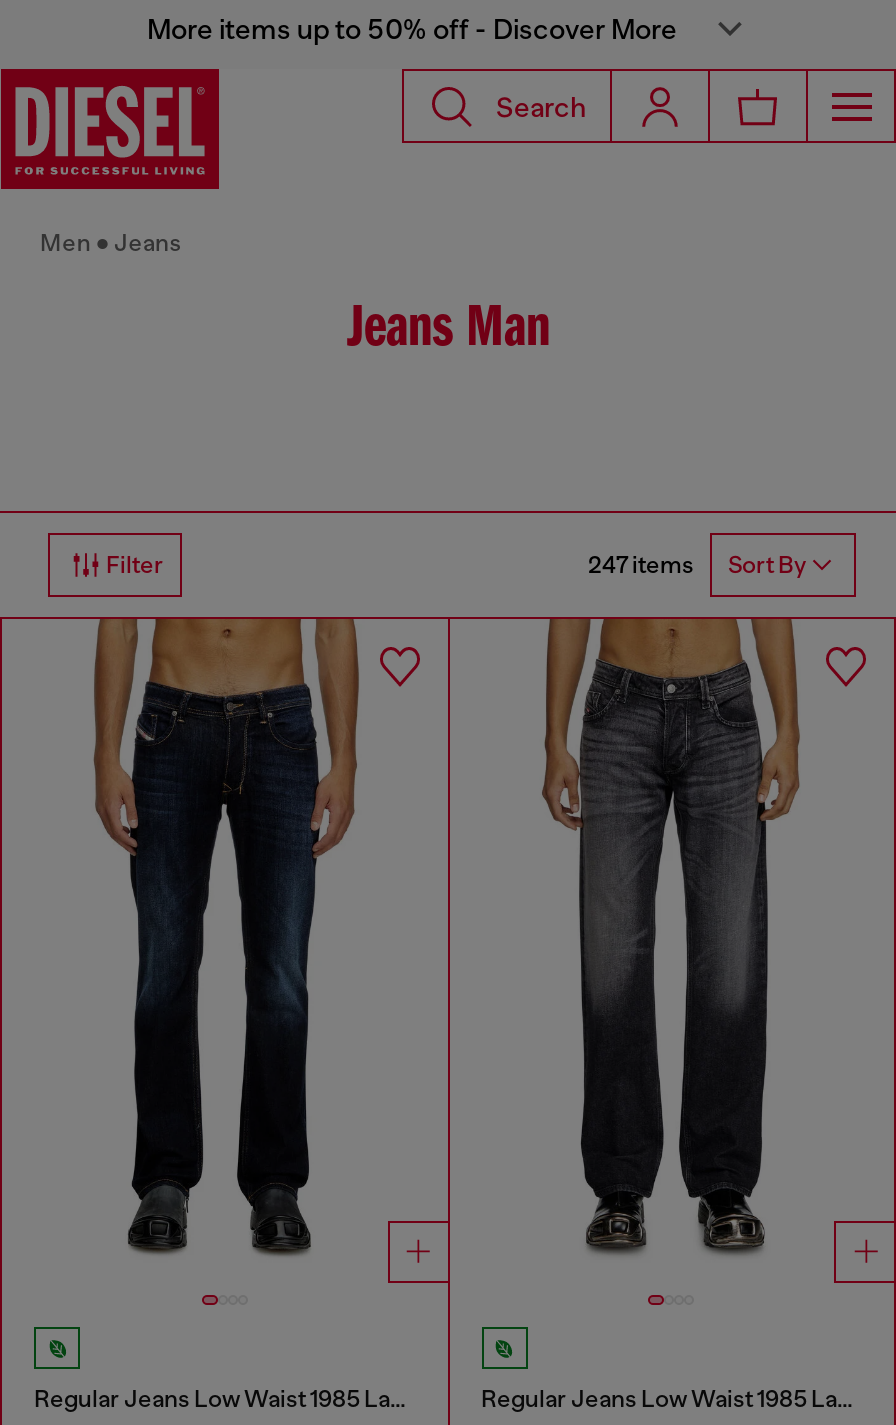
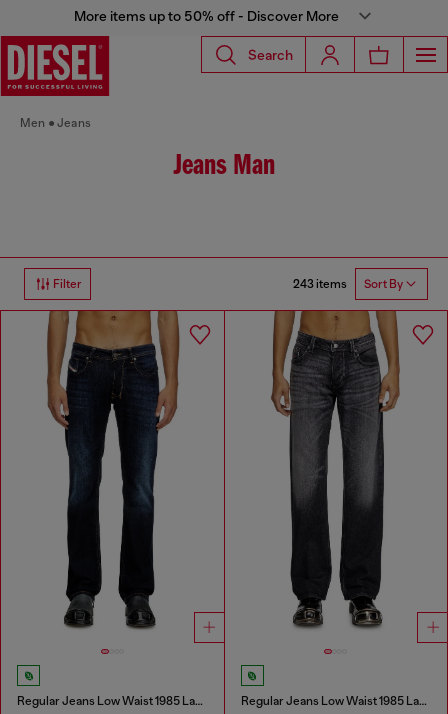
[588,551,806,580] 247 items Sort By -> [293,277,403,291] 243 items Sort By

